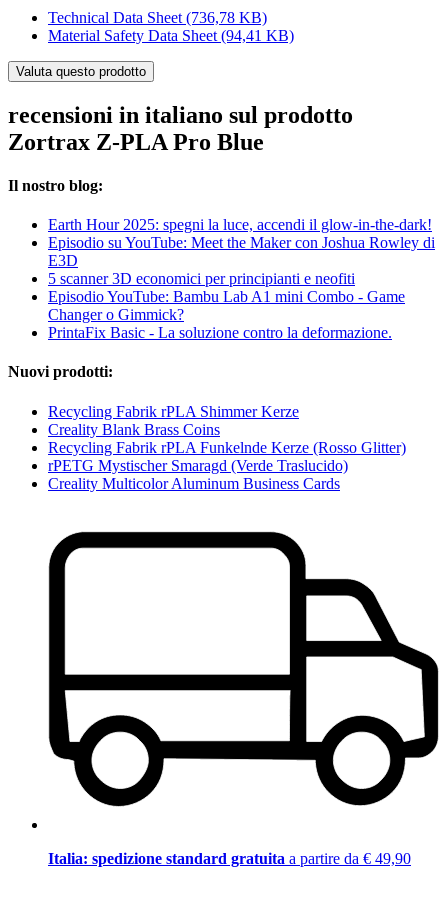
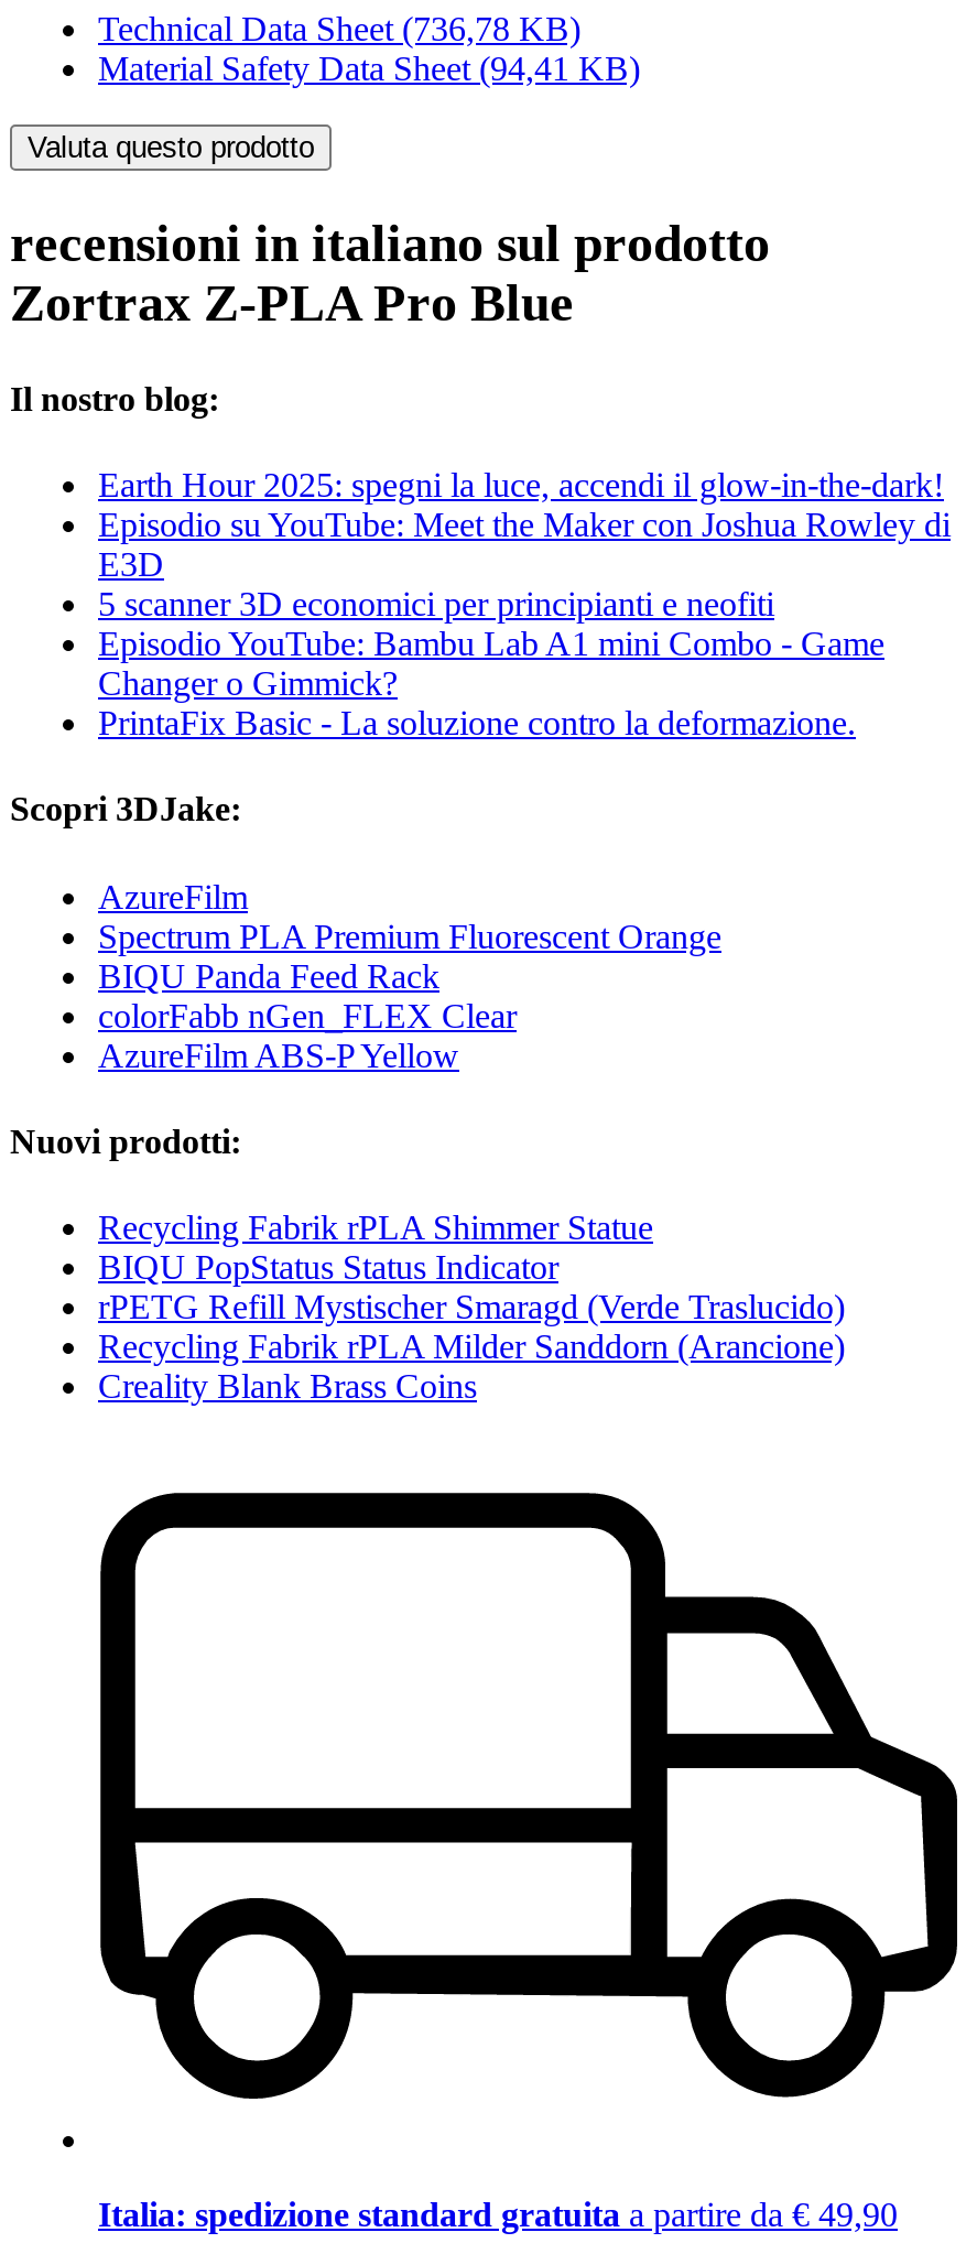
none -> [10,791,721,1073] Scopri 3DJake: | AzureFilm | Spectrum PLA Premium Fluorescent Orange | BIQU Panda Feed Rack | colorFabb nGen_FLEX Clear | AzureFilm ABS-P Yellow
[48,403,299,420] Recycling Fabrik rPLA Shimmer Kerze -> [98,1209,845,1365] Recycling Fabrik rPLA Shimmer Statue | BIQU PopStatus Status Indicator | rPETG Refill Mystischer Smaragd (Verde Traslucido) | Recycling Fabrik rPLA Milder Sanddorn (Arancione)
moved [48,421,220,438] -> [98,1368,477,1405]: Creality Blank Brass Coins
[48,439,406,492] Recycling Fabrik rPLA Funkelnde Kerze (Rosso Glitter) | rPETG Mystischer Smaragd (Verde Traslucido) | Creality Multicolor Aluminum Business Cards -> none

